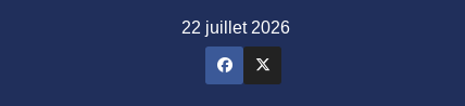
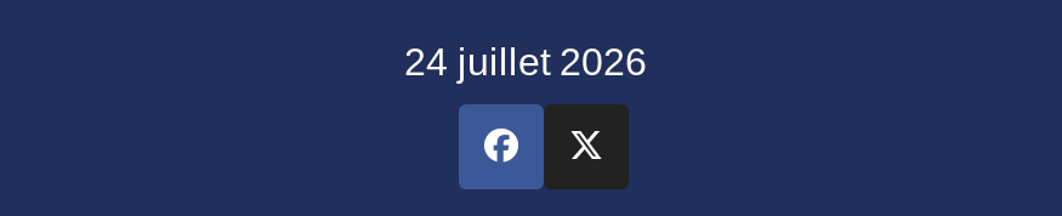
[181,18,290,37] 22 juillet 2026 -> [404,41,647,83] 24 juillet 2026

